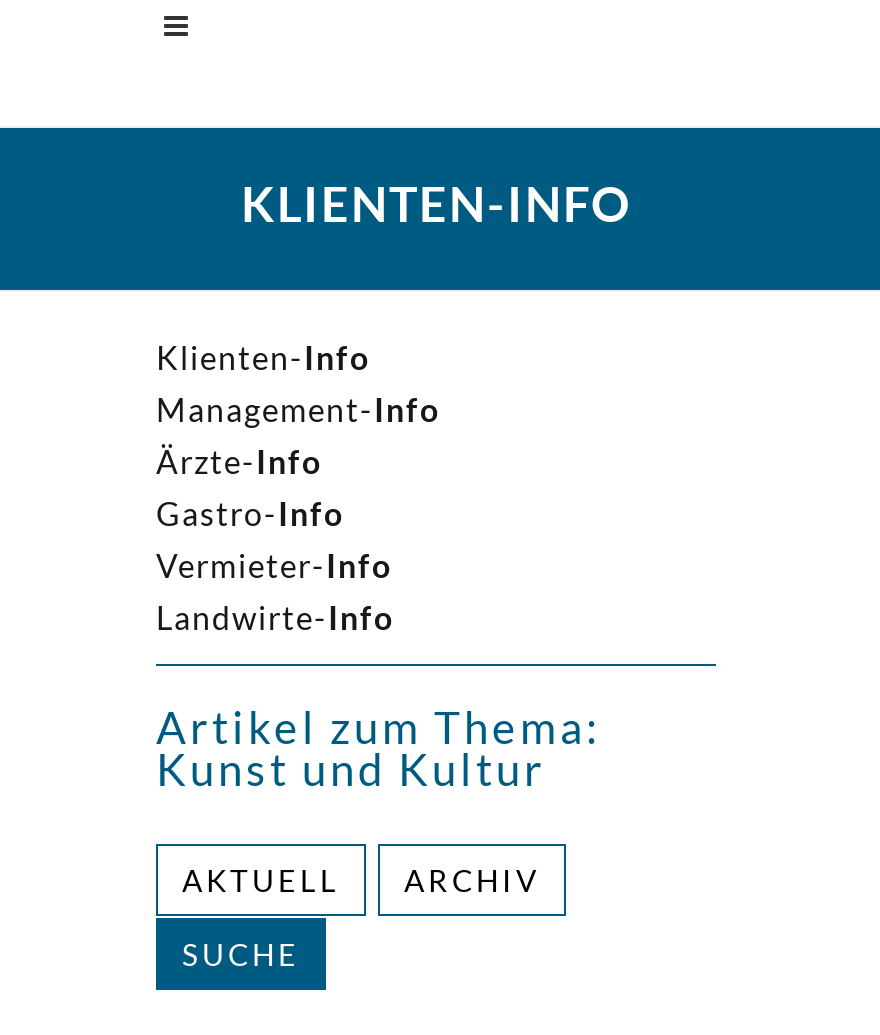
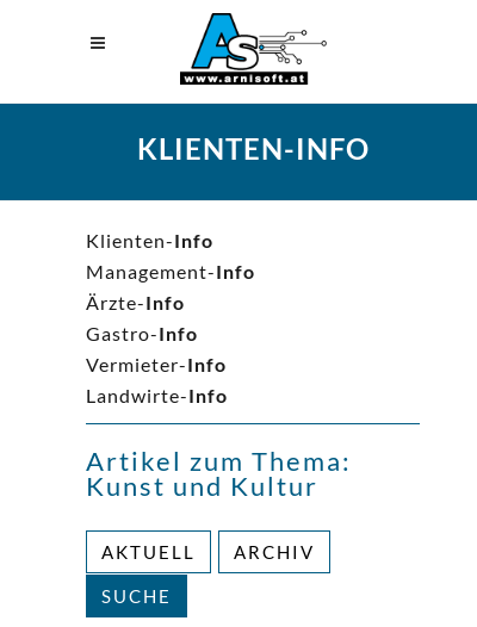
none -> [179,12,328,86] [image]

